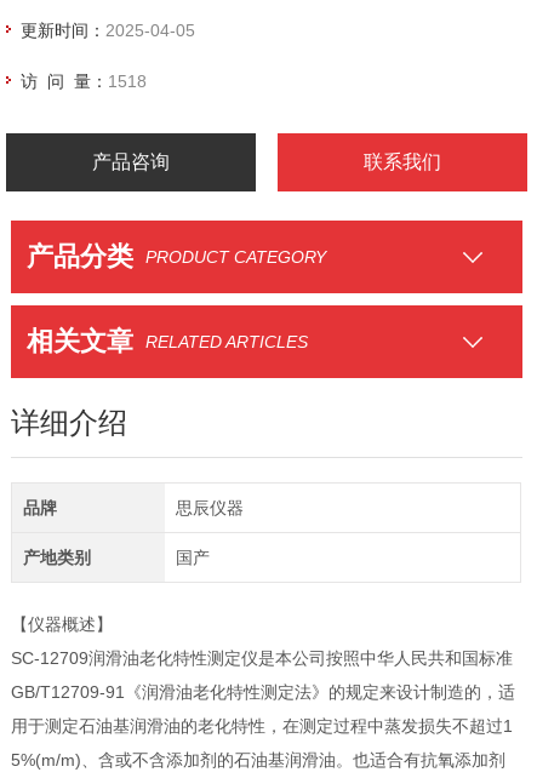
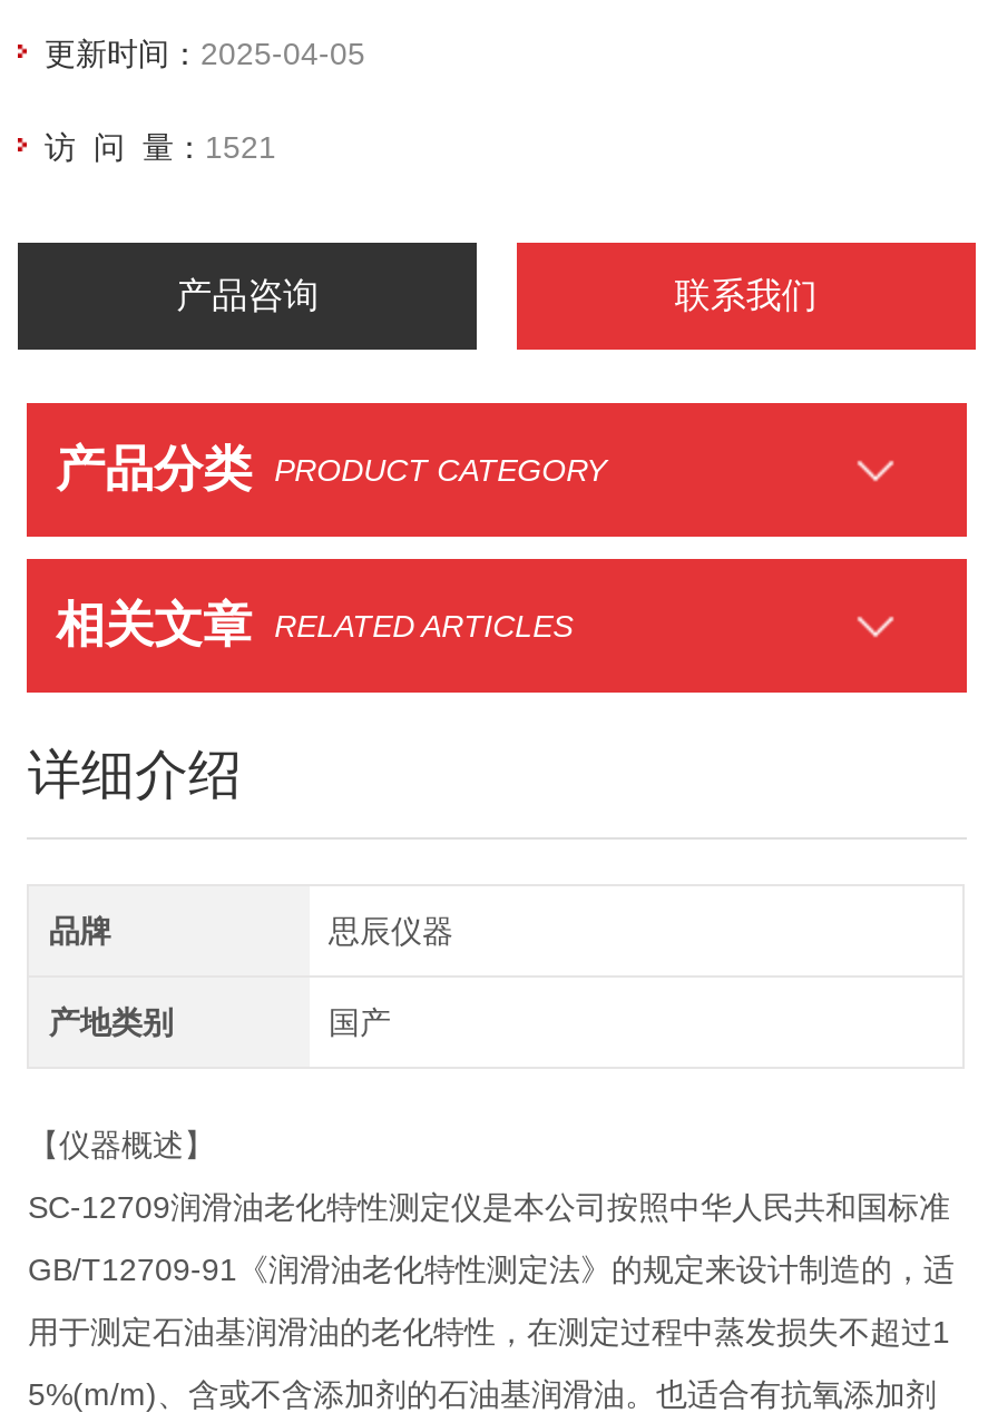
[21,71,147,91] 访 问 量：1518 -> [45,129,276,165] 访 问 量：1521

